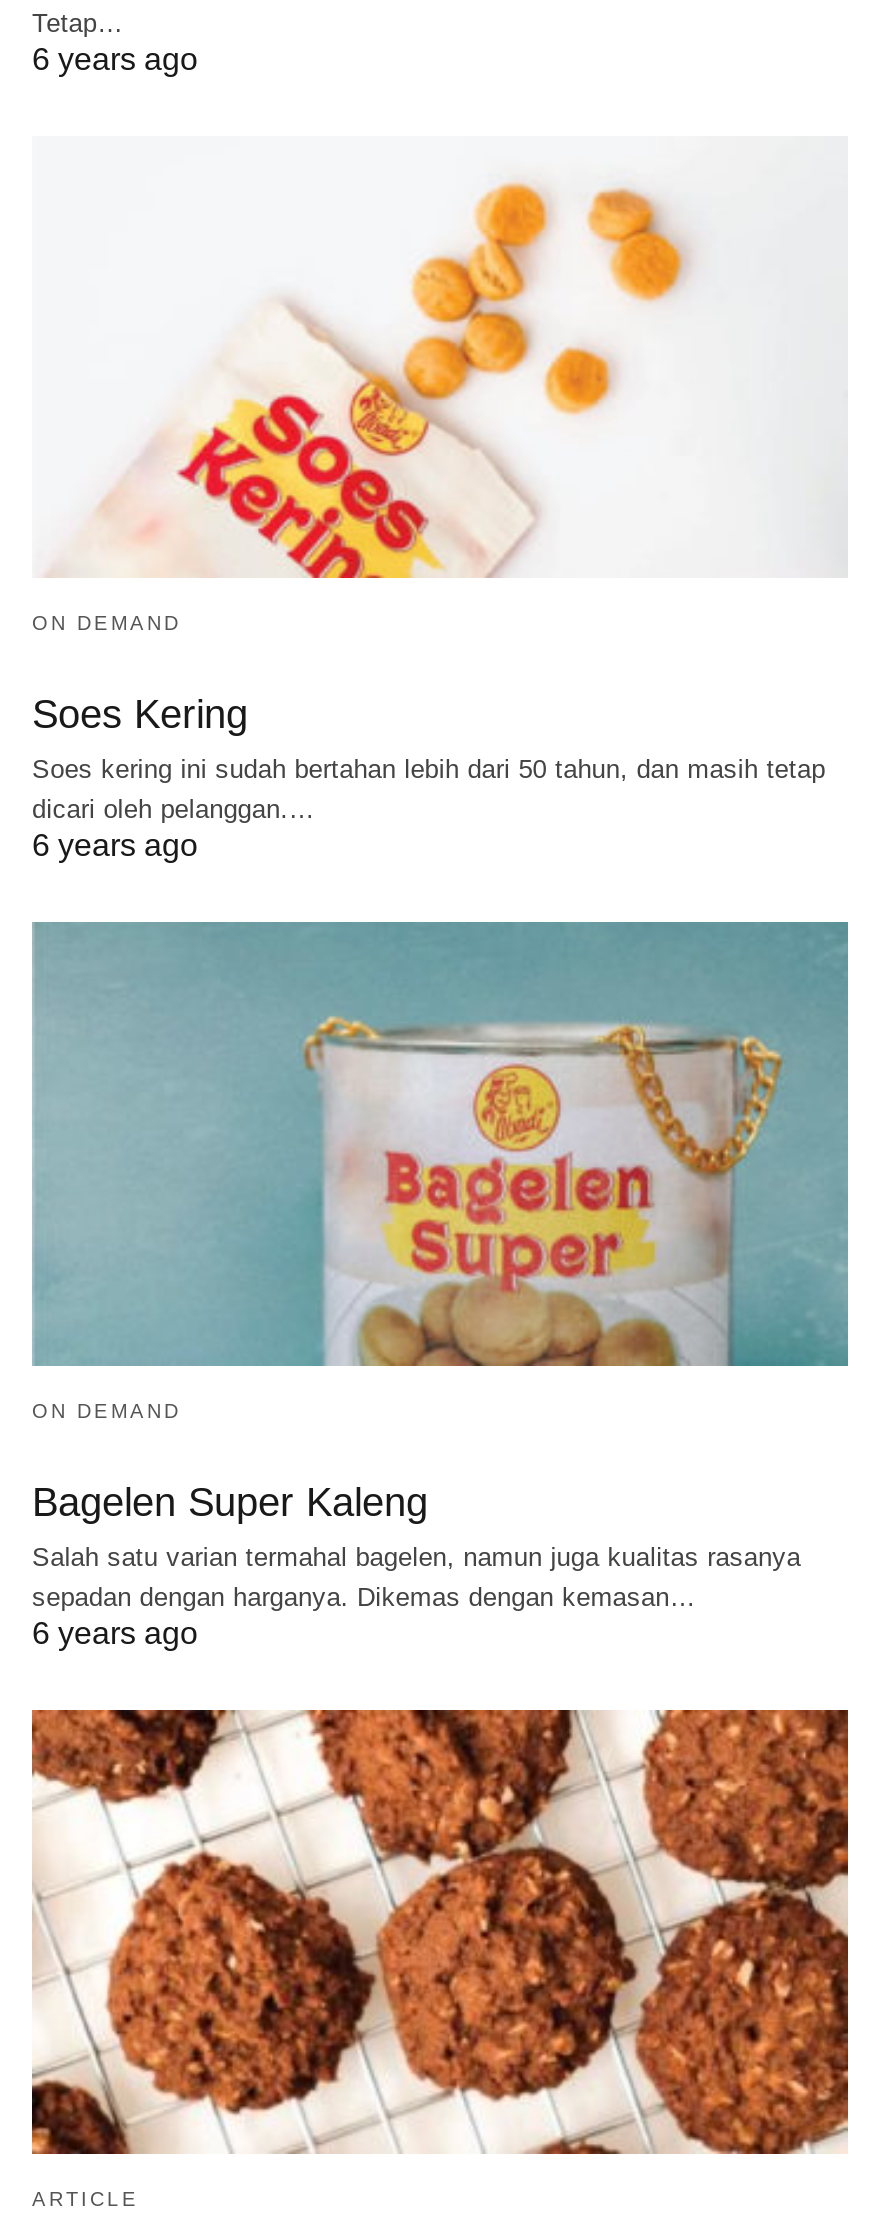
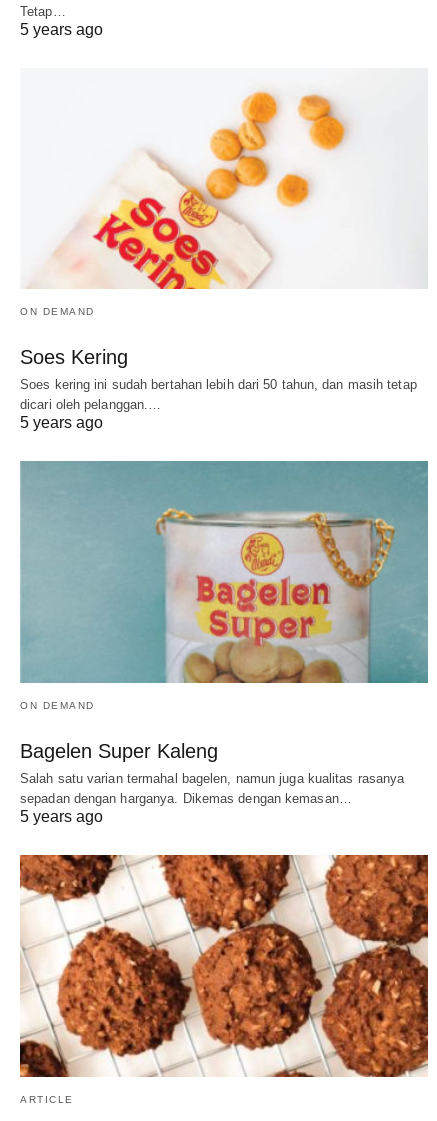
[32,41,198,75] 6 years ago -> [20,21,103,38] 5 years ago
[32,829,198,863] 6 years ago -> [20,414,103,431] 5 years ago
[32,1616,198,1650] 6 years ago -> [20,808,103,825] 5 years ago

